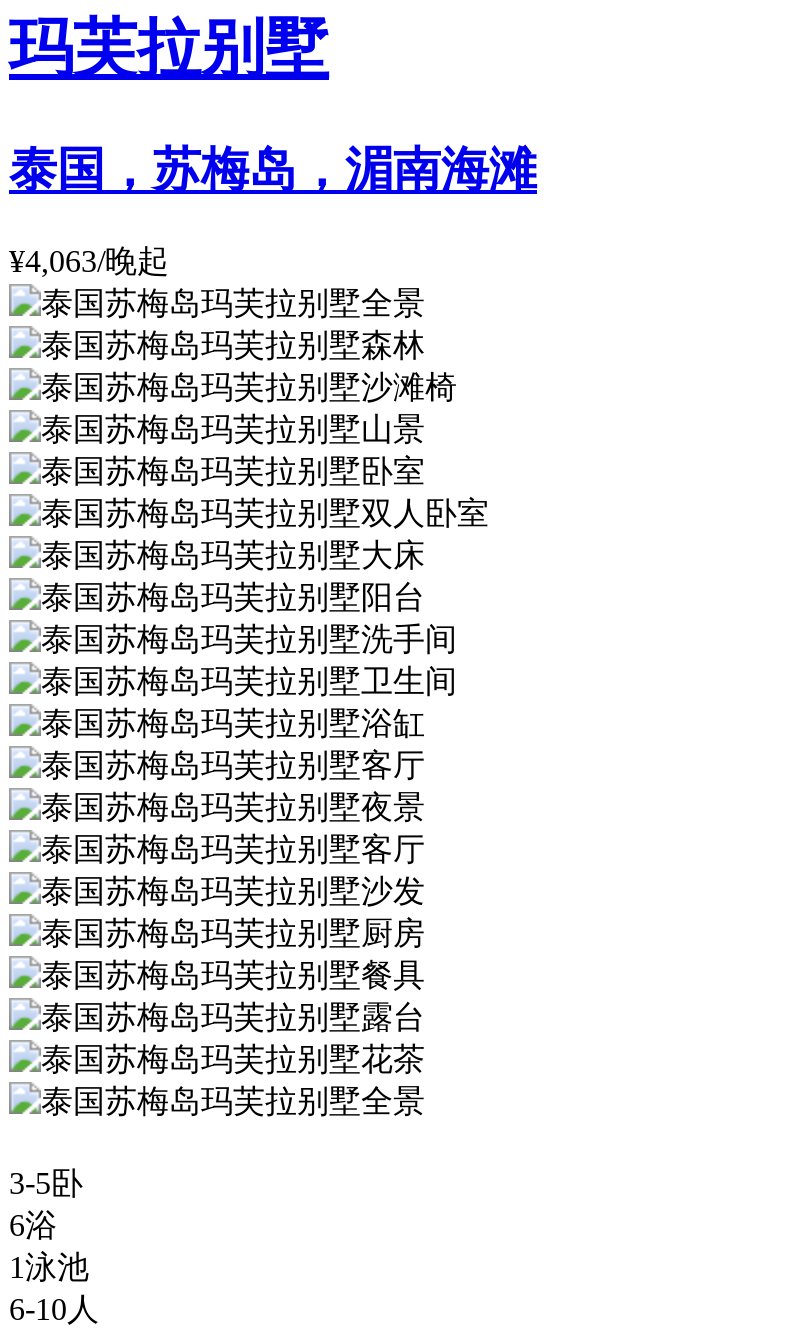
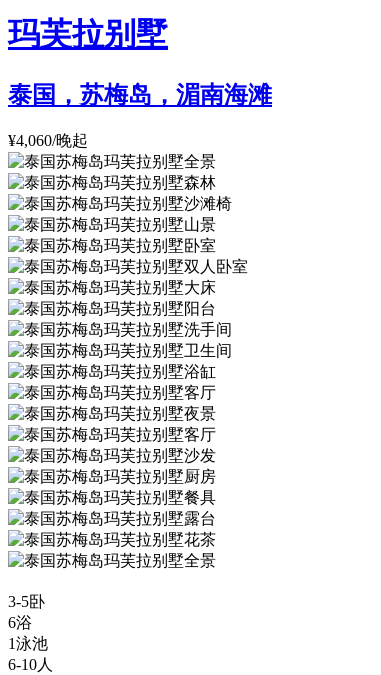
[9,244,169,278] ¥4,063/晚起 -> [8,132,88,149] ¥4,060/晚起

